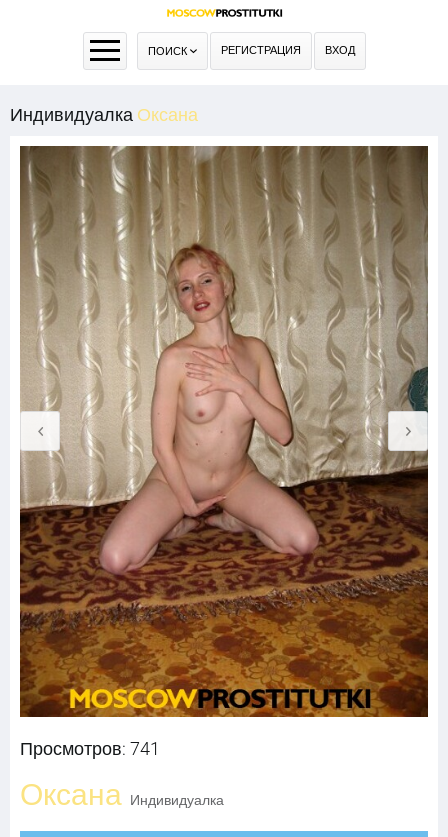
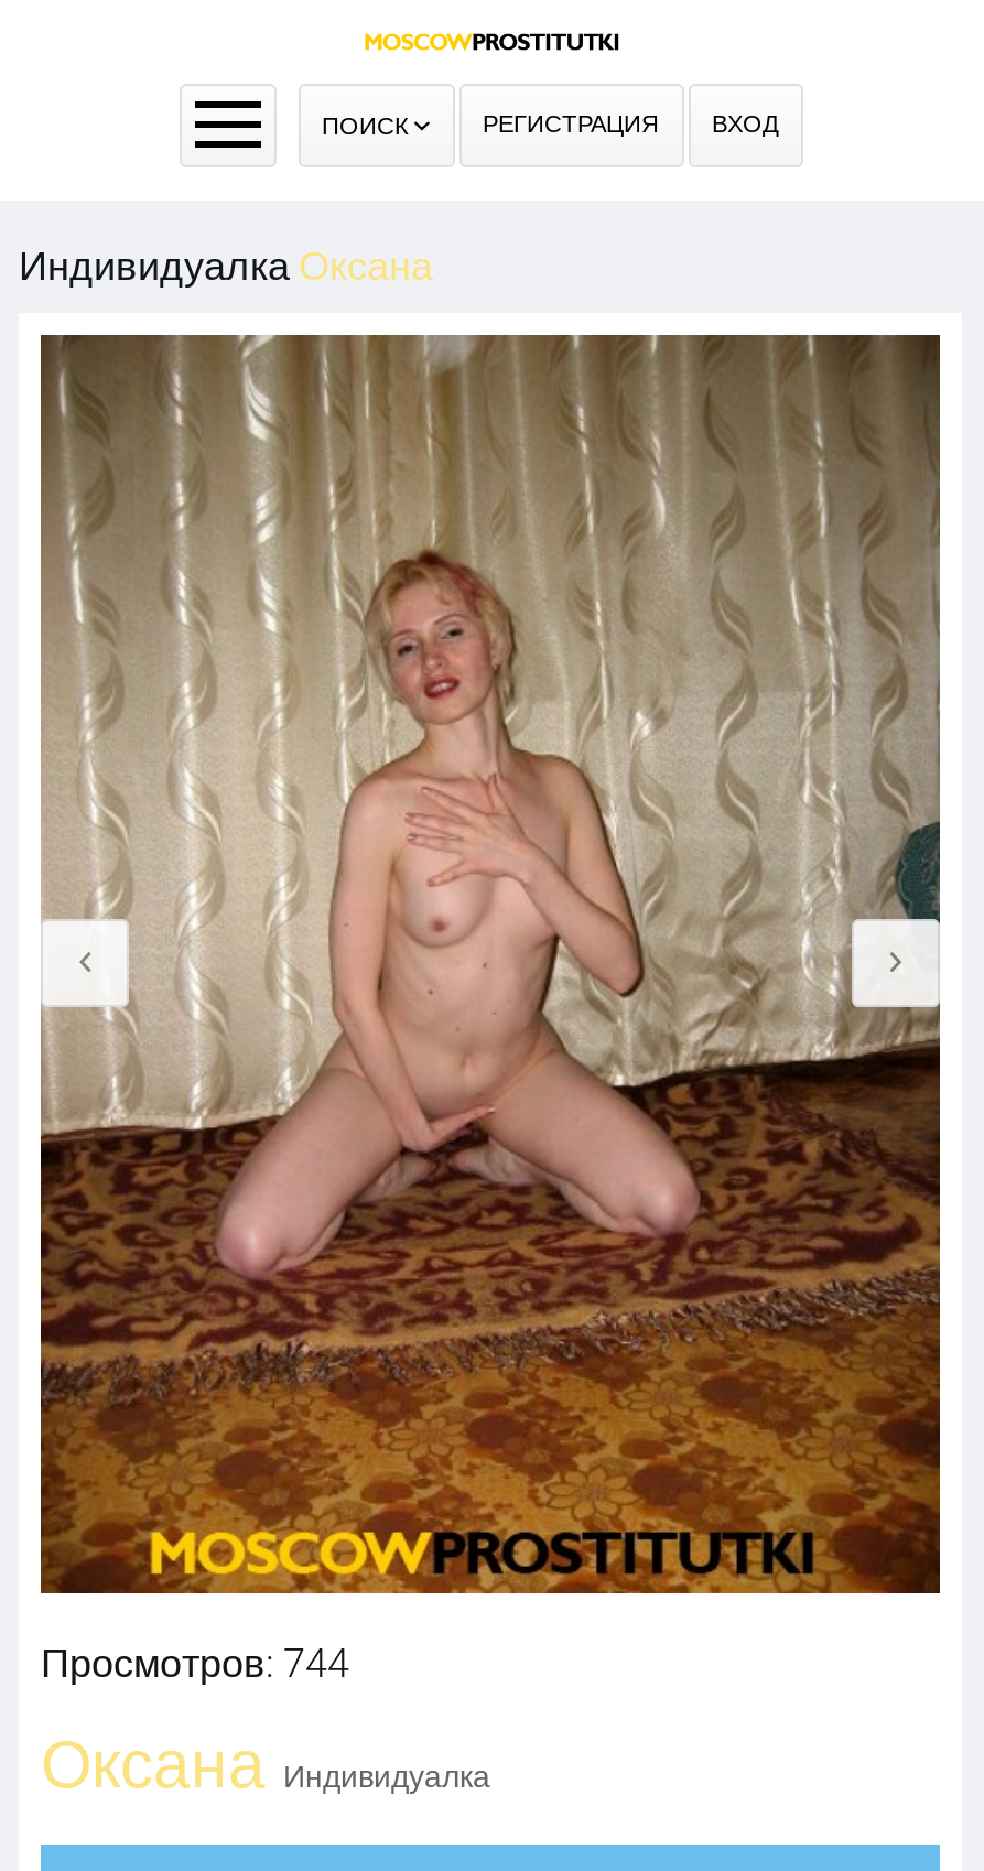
[20,738,160,759] Просмотров: 741 -> [41,1639,349,1685] Просмотров: 744

